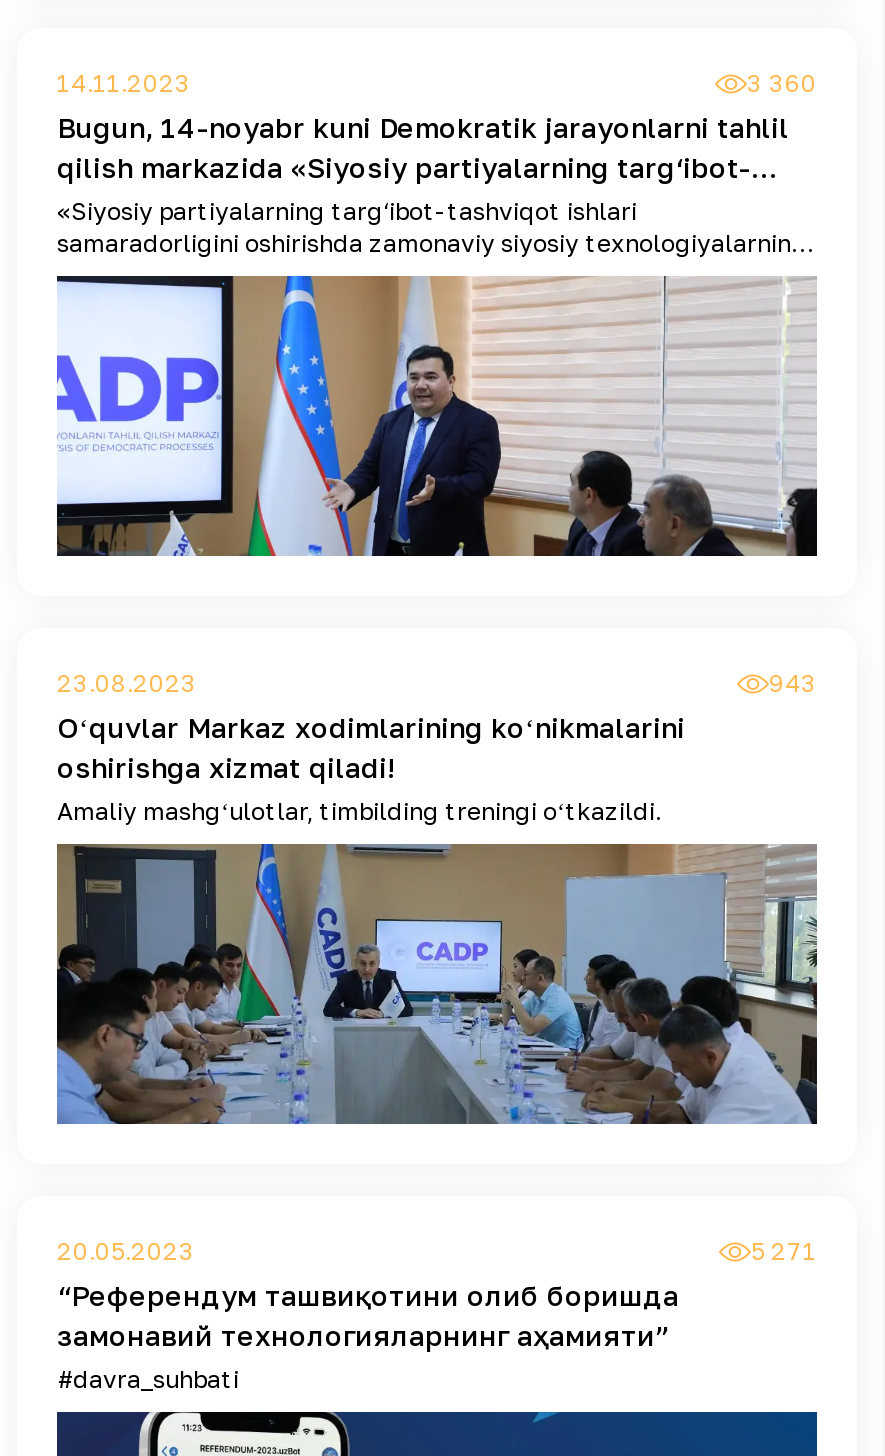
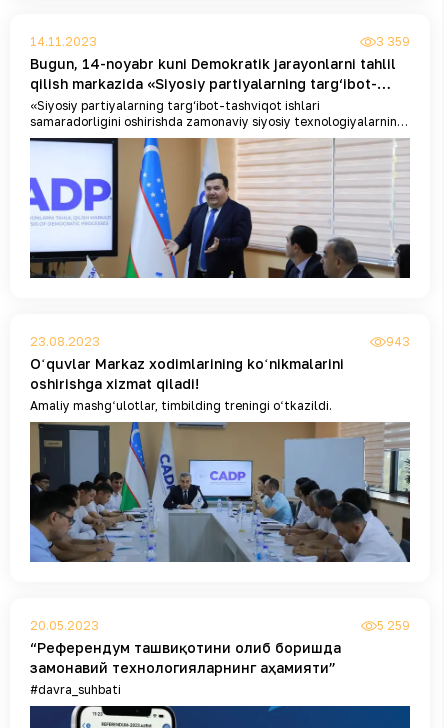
[747,68,817,98] 3 360 -> [376,34,410,49] 3 359
[751,1236,817,1266] 5 271 -> [377,618,410,633] 5 259

